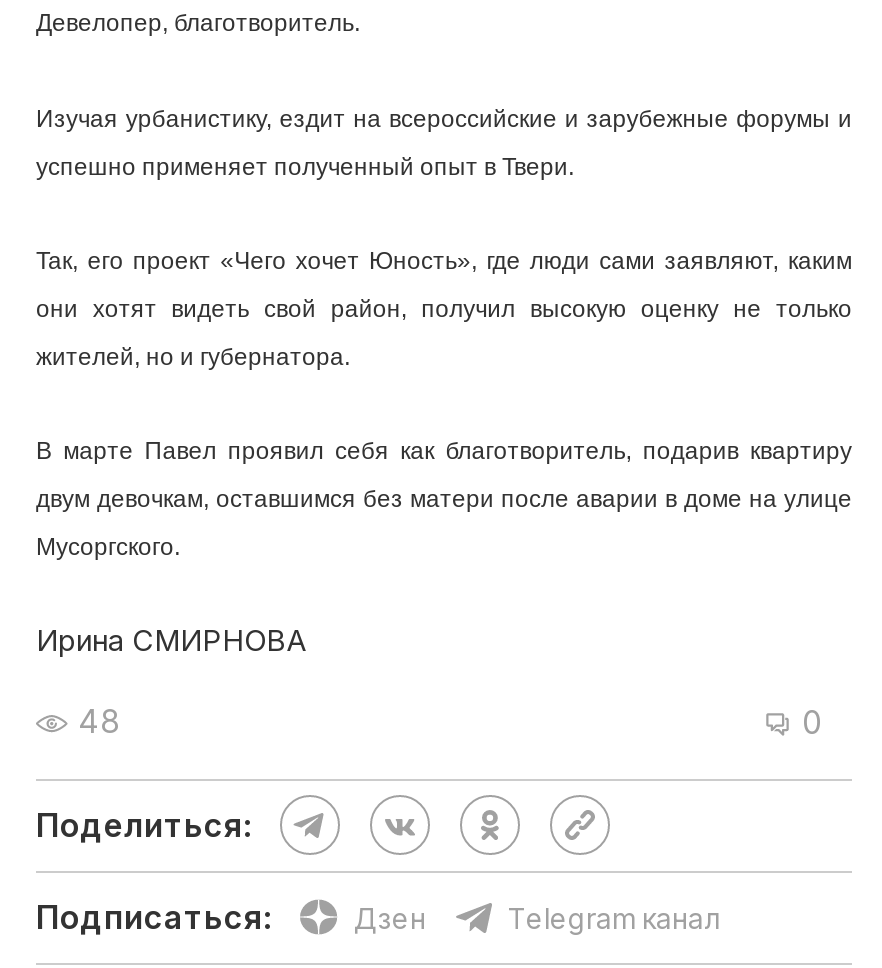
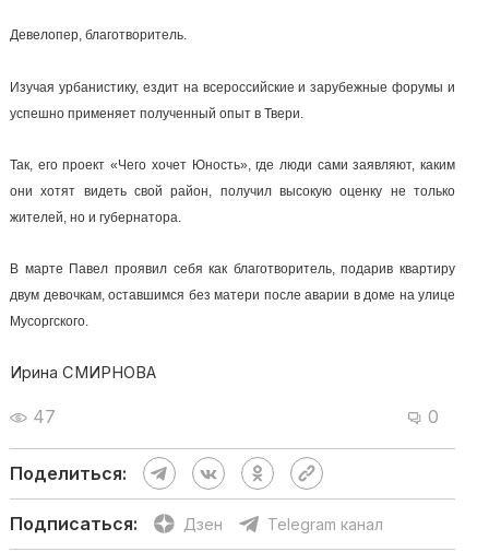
[68,701,120,741] 48 -> [27,405,56,427] 47

